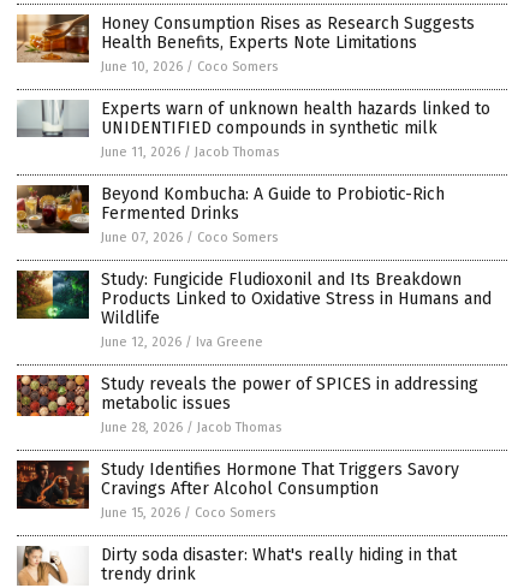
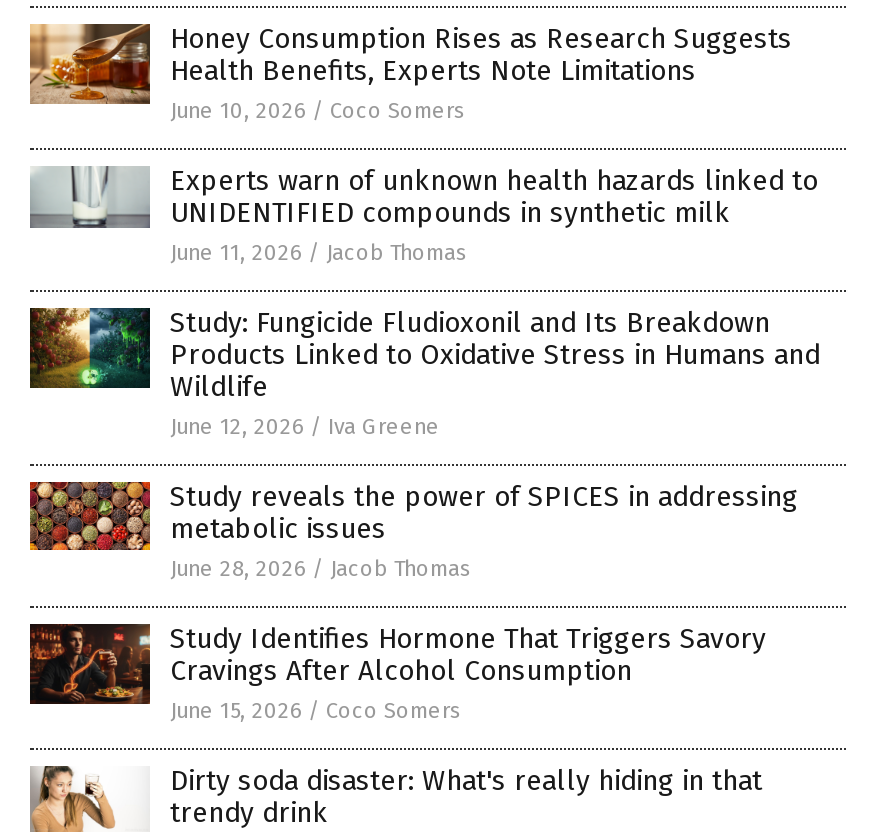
[16,184,445,245] [image] | Beyond Kombucha: A Guide to Probiotic-Rich | Fermented Drinks | June 07, 2026 / Coco Somers -> none

